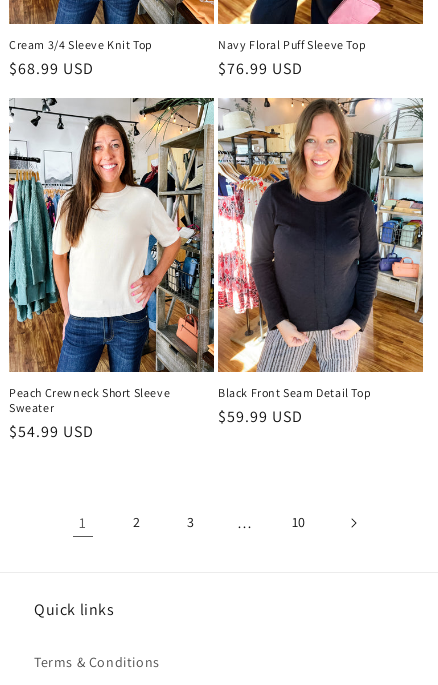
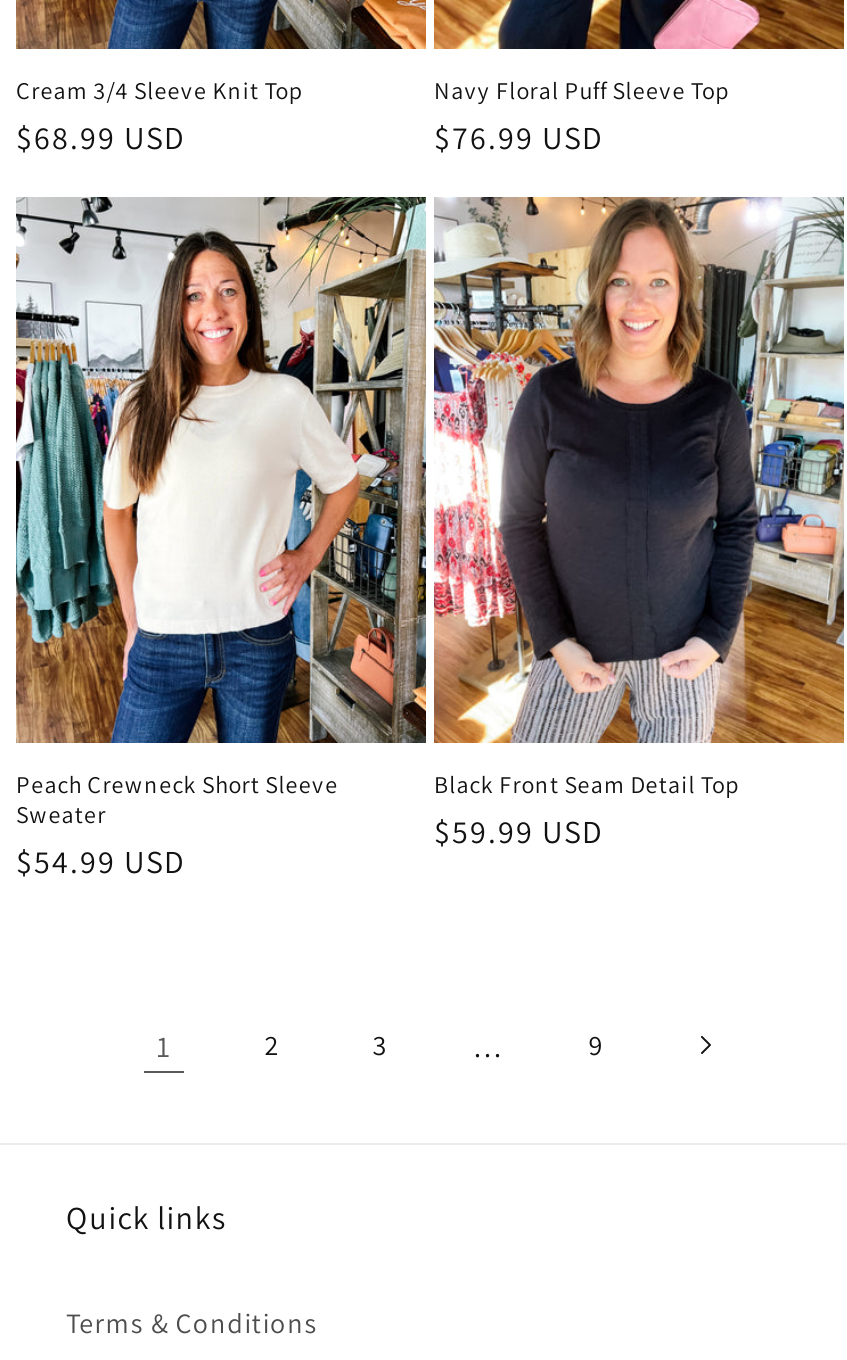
[292,513,306,531] 10 -> [588,1026,604,1062] 9

